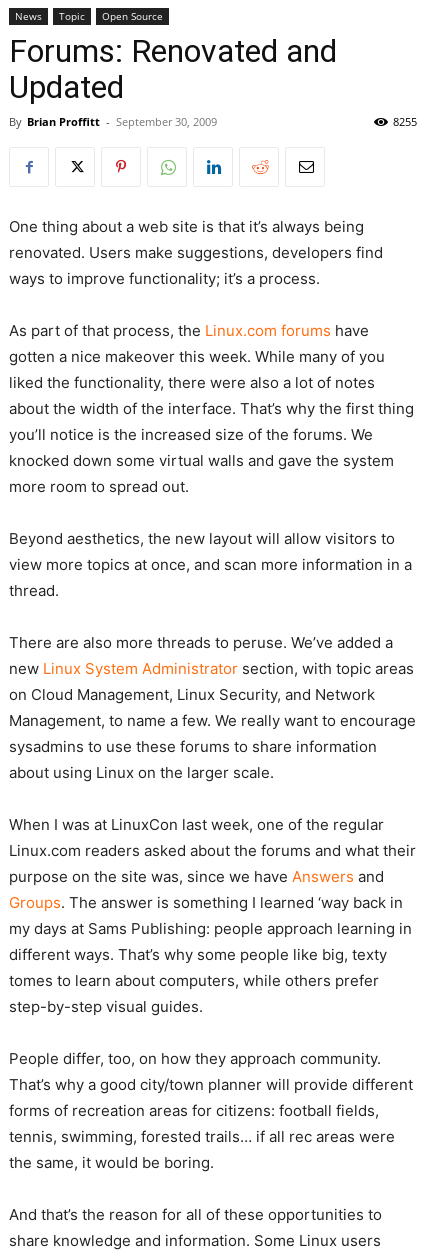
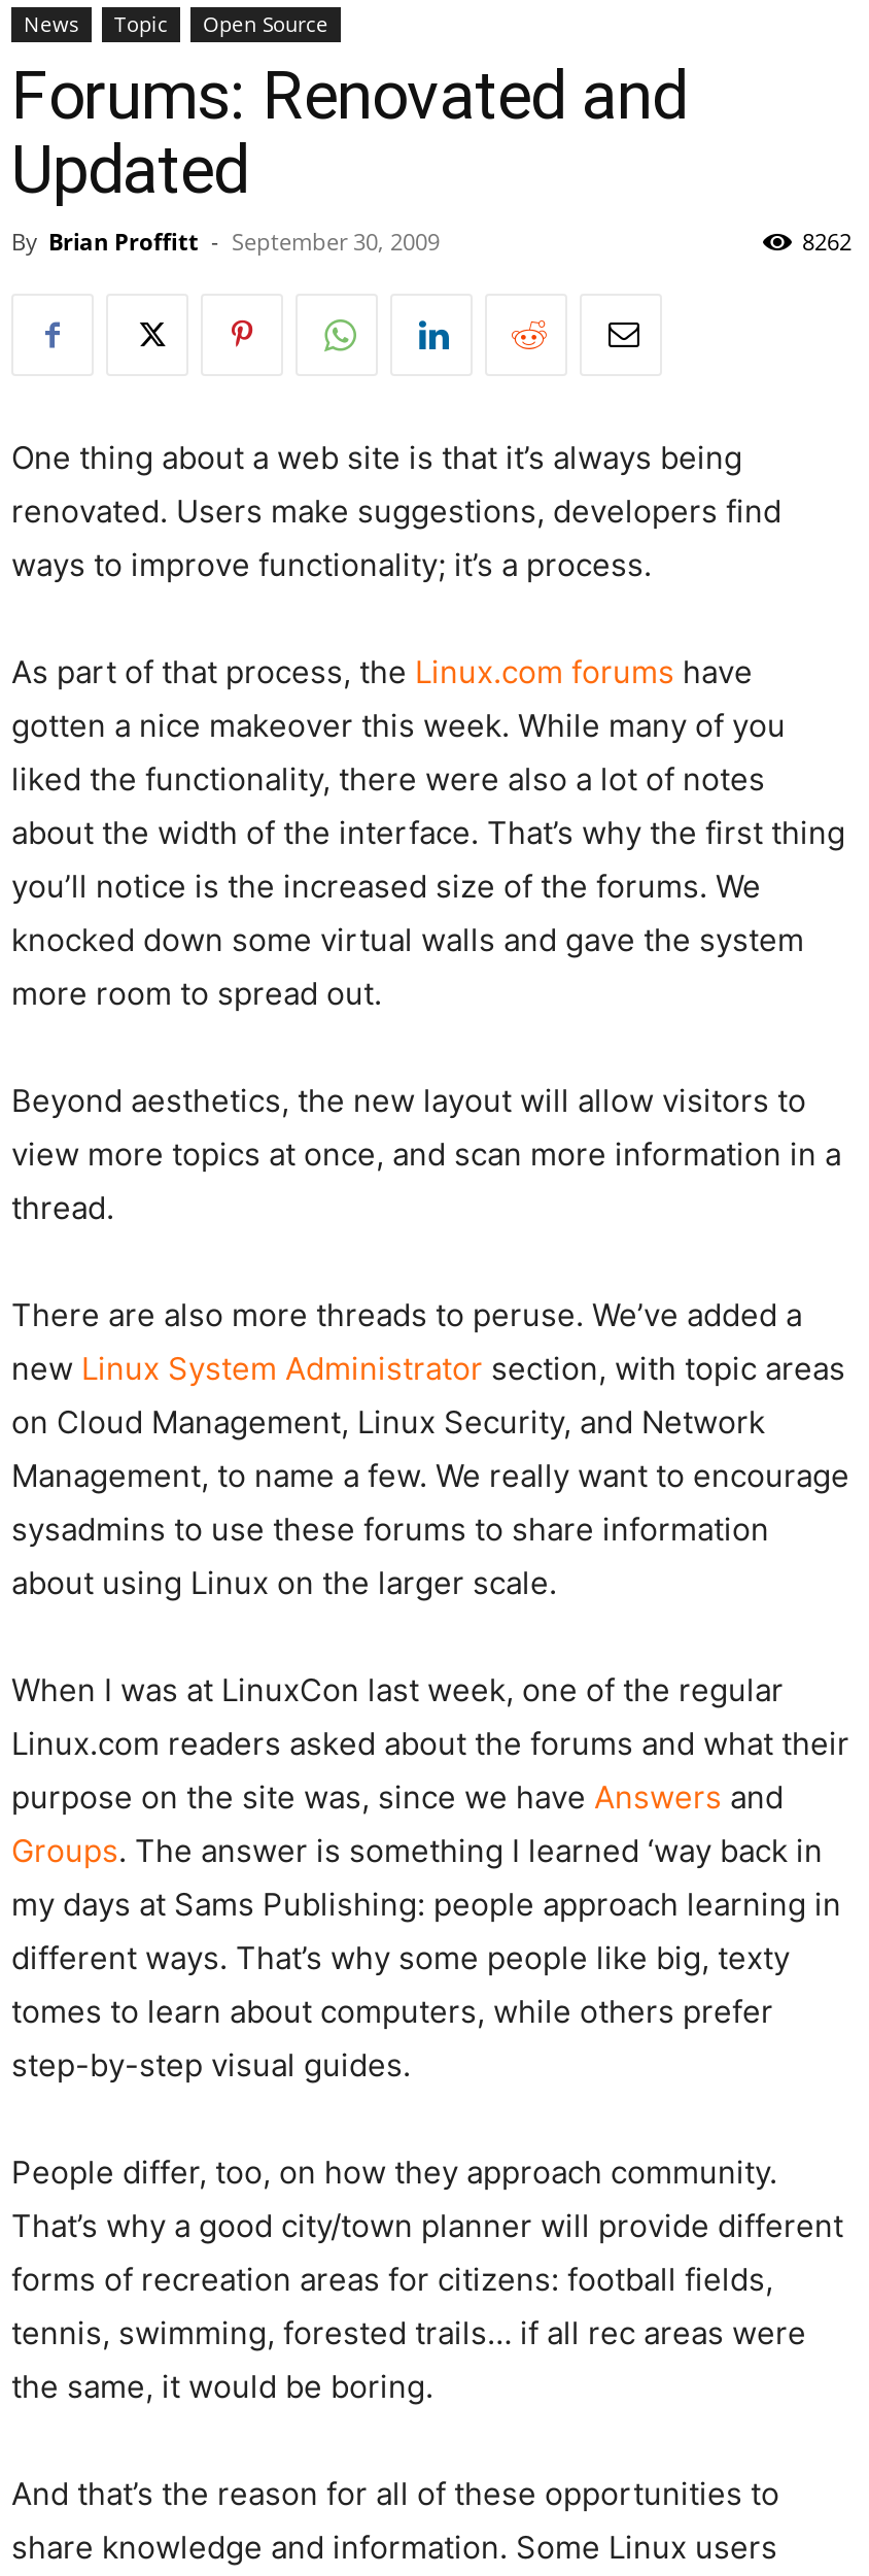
[393,114,417,129] 8255 -> [802,226,851,257] 8262

